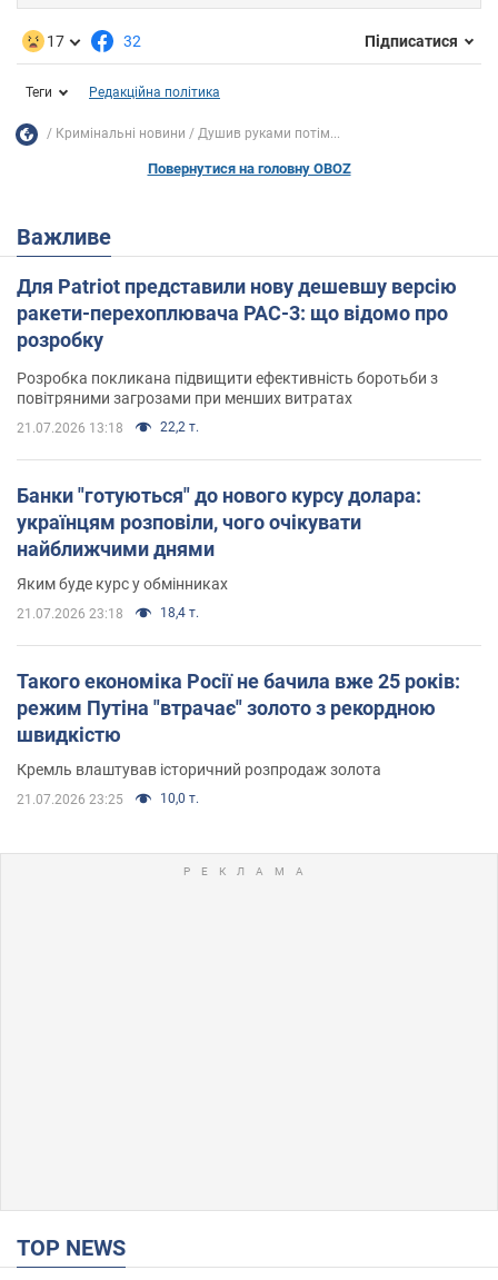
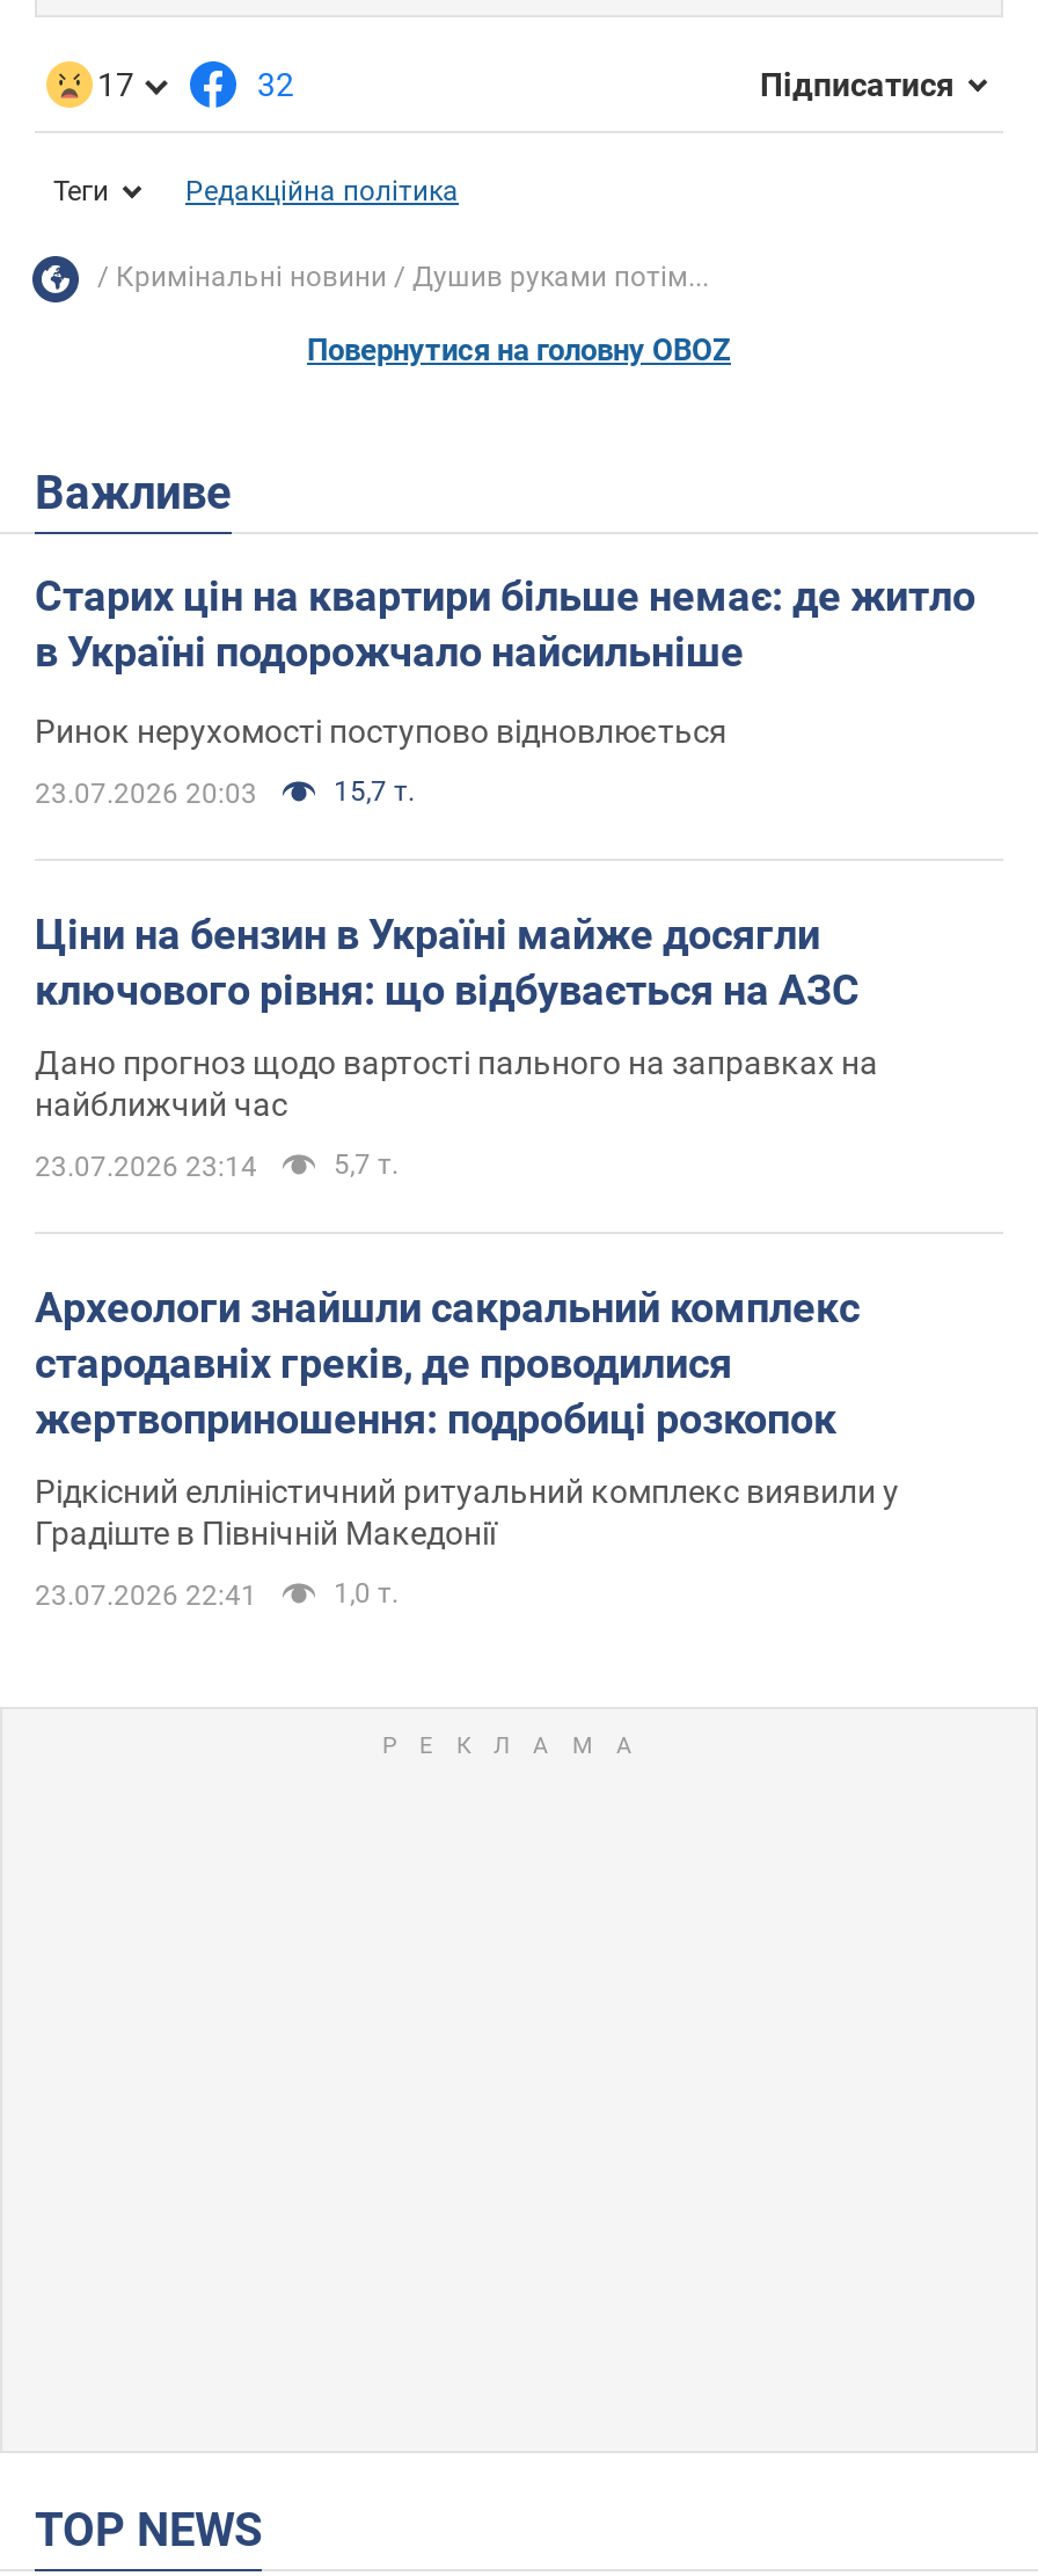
[17,274,457,351] Для Patriot представили нову дешевшу версію | ракети-перехоплювача PAC-3: що відомо про | розробку -> [35,571,975,675] Старих цін на квартири більше немає: де житло | в Україні подорожчало найсильніше
[17,369,438,407] Розробка покликана підвищити ефективність боротьби з | повітряними загрозами при менших витратах -> [35,712,728,749] Ринок нерухомості поступово відновлюється
[17,419,199,436] 21.07.2026 13:18 | 22,2 т. -> [35,775,415,809] 23.07.2026 20:03 | 15,7 т.
[17,483,421,560] Банки "готуються" до нового курсу долара: | українцям розповіли, чого очікувати | найближчими днями -> [35,909,860,1013] Ціни на бензин в Україні майже досягли | ключового рівня: що відбувається на АЗС
[17,575,228,592] Яким буде курс у обмінниках -> [35,1043,878,1122] Дано прогноз щодо вартості пального на заправках на | найближчий час
[17,605,199,621] 21.07.2026 23:18 | 18,4 т. -> [35,1148,399,1182] 23.07.2026 23:14 | 5,7 т.
[17,669,460,746] Такого економіка Росії не бачила вже 25 років: | режим Путіна "втрачає" золото з рекордною | швидкістю -> [35,1282,860,1442] Археологи знайшли сакральний комплекс | стародавніх греків, де проводилися | жертвоприношення: подробиці розкопок
[17,760,381,778] Кремль влаштував історичний розпродаж золота -> [35,1472,899,1551] Рідкісний елліністичний ритуальний комплекс виявили у | Градіште в Північній Македонії
[17,790,199,807] 21.07.2026 23:25 | 10,0 т. -> [35,1576,399,1611] 23.07.2026 22:41 | 1,0 т.

